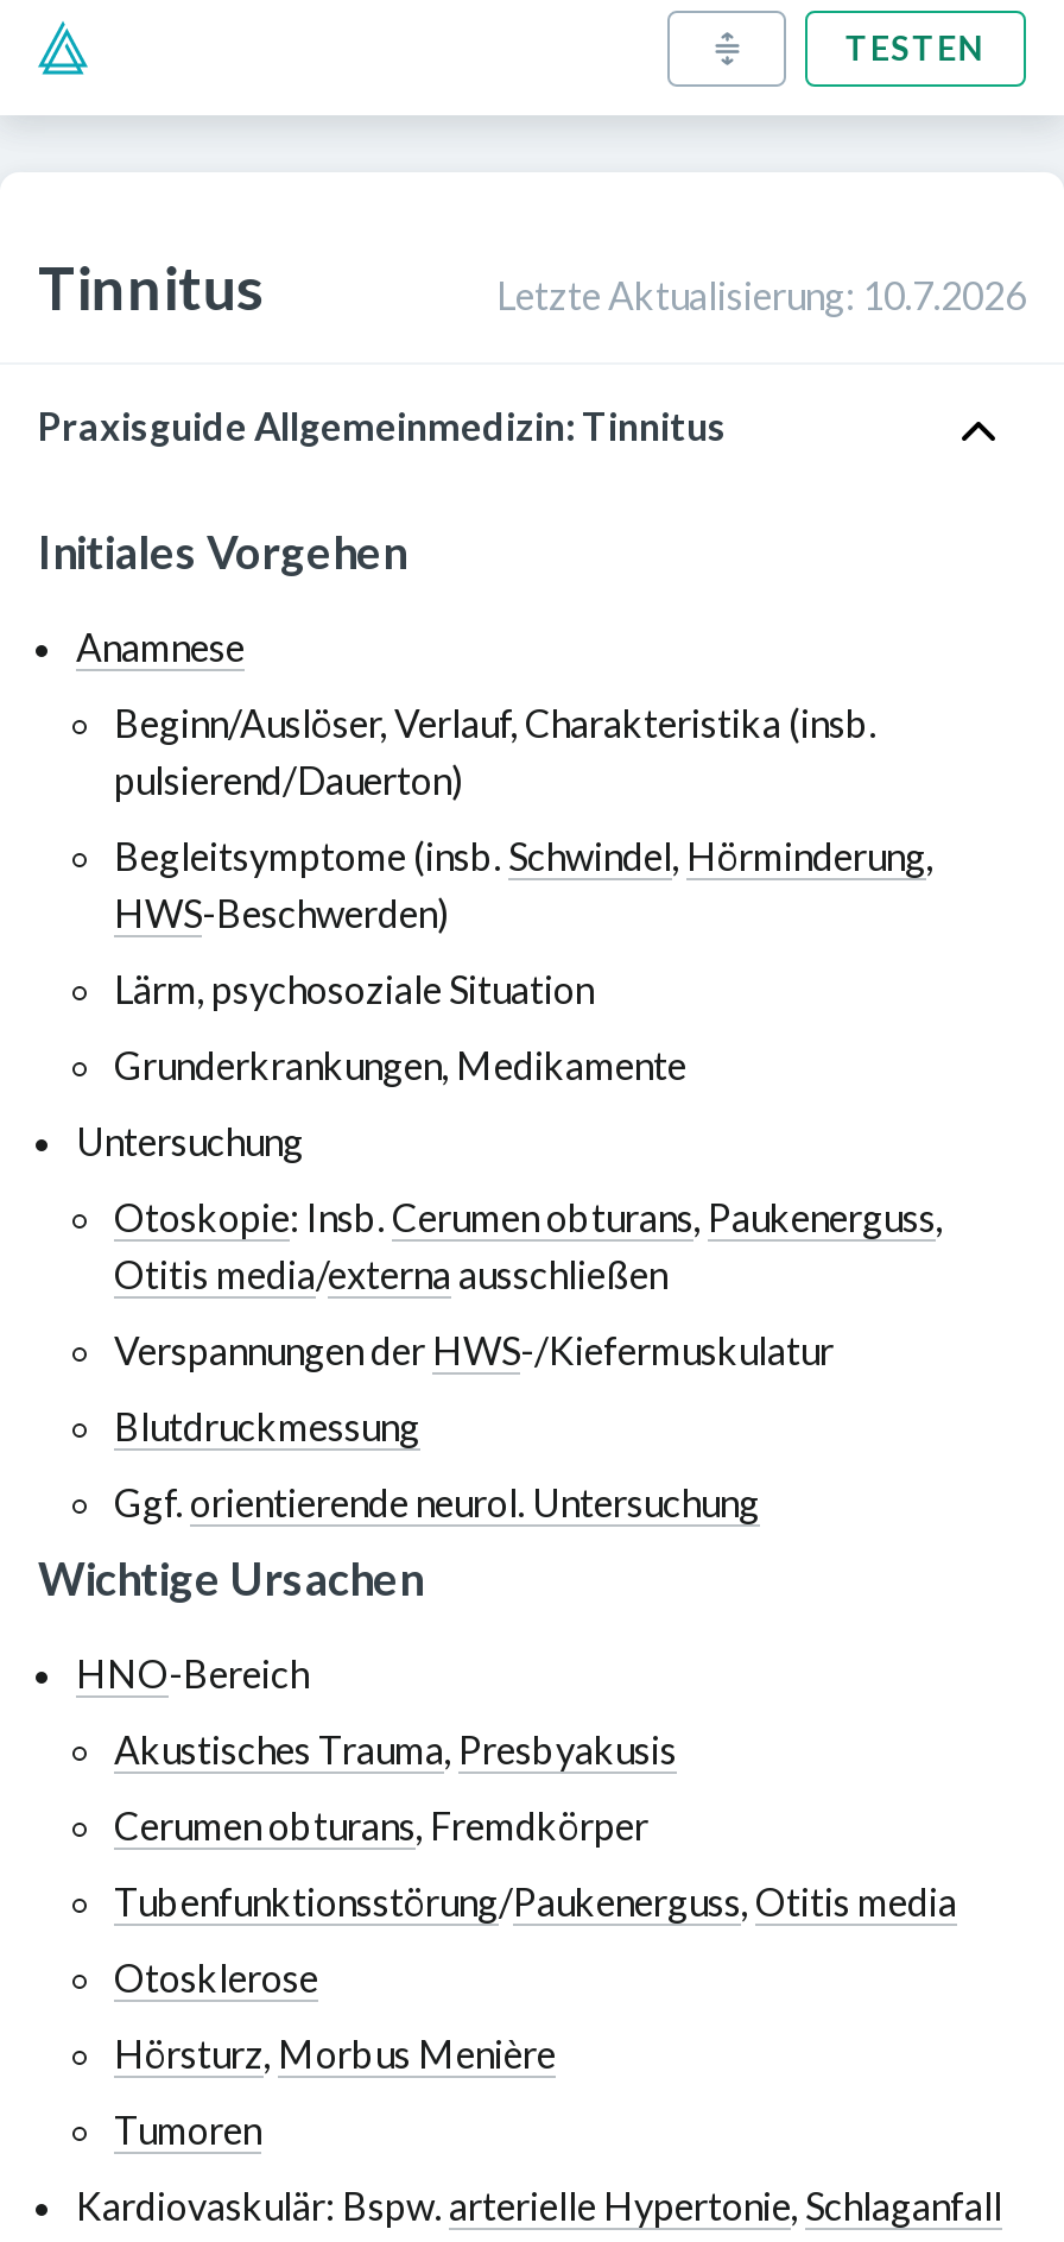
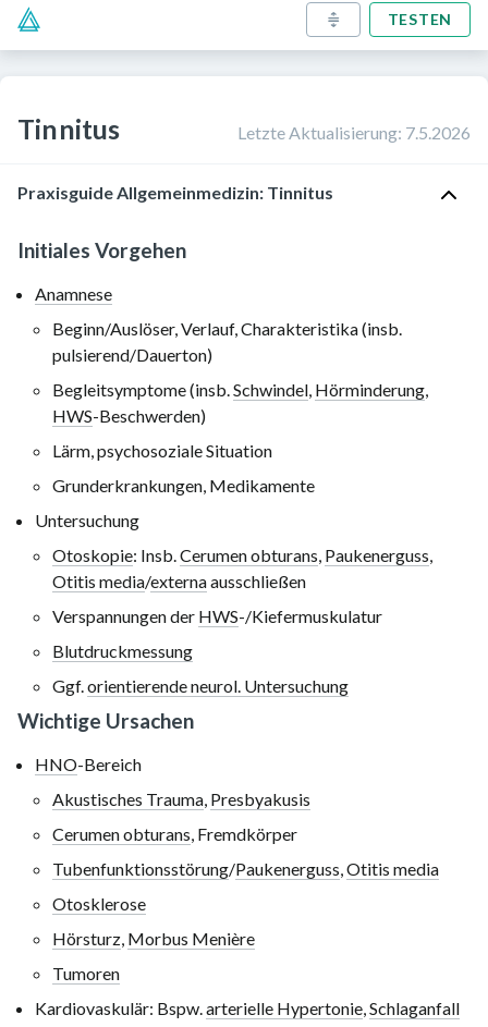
[496,272,1026,317] Letzte Aktualisierung: 10.7.2026 -> [237,122,471,143] Letzte Aktualisierung: 7.5.2026

